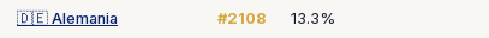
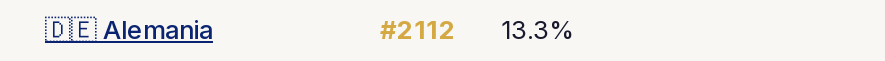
[217,9,335,27] #2108 13.3% -> [380,15,575,45] #2112 13.3%

